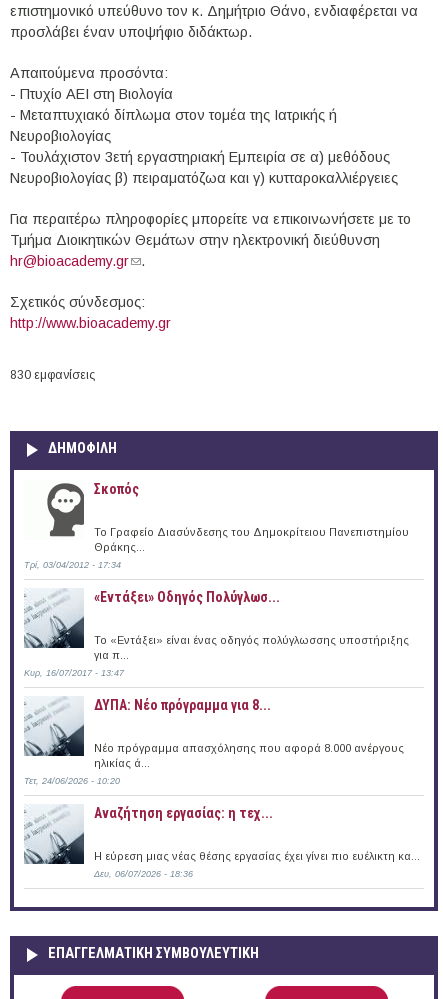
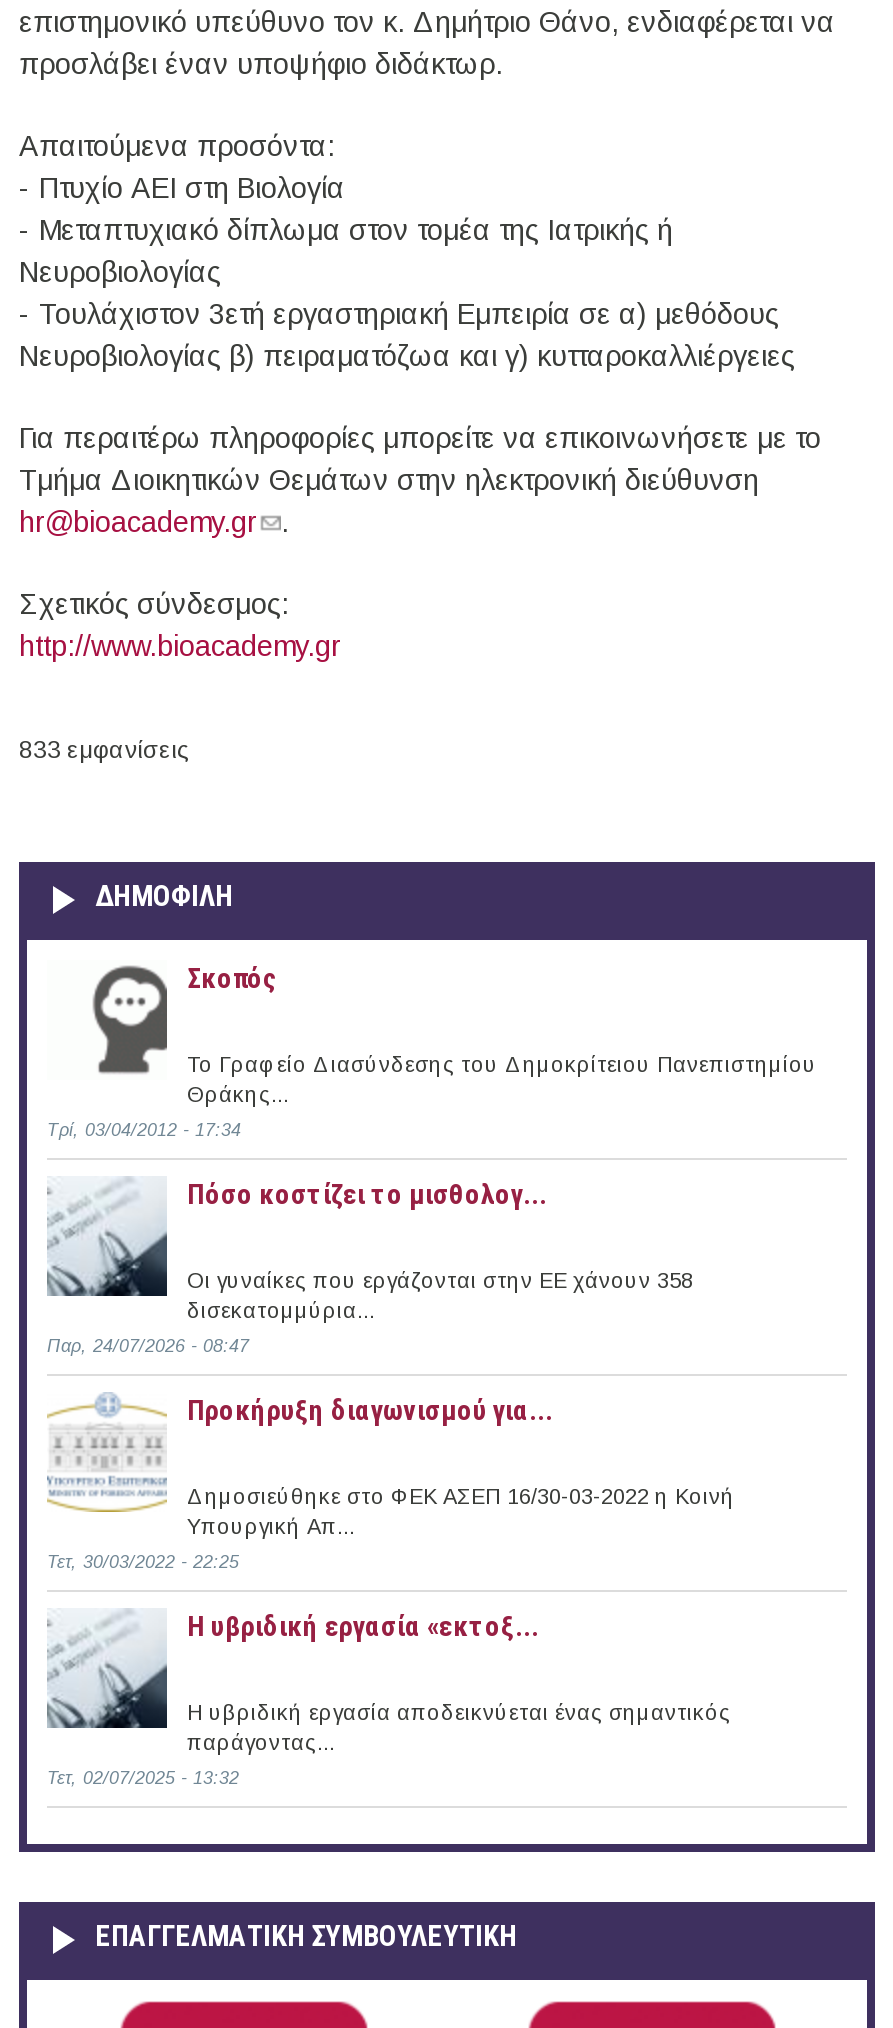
[10,368,95,382] 830 εμφανίσεις -> [19,736,189,764] 833 εμφανίσεις
[94,589,280,605] «Εντάξει» Oδηγός Πολύγλωσ... -> [187,1178,547,1210] Πόσο κοστίζει το μισθολογ...
[94,634,409,661] Το «Εντάξει» είναι ένας οδηγός πολύγλωσσης υποστήριξης | για π... -> [187,1268,693,1322] Οι γυναίκες που εργάζονται στην ΕΕ χάνουν 358 | δισεκατομμύρια...
[24,668,124,678] Κυρ, 16/07/2017 - 13:47 -> [47,1336,249,1356] Παρ, 24/07/2026 - 08:47
[94,697,271,713] ΔΥΠΑ: Νέο πρόγραμμα για 8... -> [187,1394,553,1426] Προκήρυξη διαγωνισμού για...
[24,703,404,769] [image] | Νέο πρόγραμμα απασχόλησης που αφορά 8.000 ανέργους | ηλικίας ά... -> [49,1438,735,1538] [image] | Δημοσιεύθηκε στο ΦΕΚ ΑΣΕΠ 16/30-03-2022 η Κοινή | Υπουργική Απ...
[24,776,120,786] Τετ, 24/06/2026 - 10:20 -> [47,1552,239,1572] Τετ, 30/03/2022 - 22:25
[94,805,273,821] Αναζήτηση εργασίας: η τεχ... -> [187,1610,539,1642] Η υβριδική εργασία «εκτοξ...
[94,850,420,862] Η εύρεση μιας νέας θέσης εργασίας έχει γίνει πιο ευέλικτη κα... -> [187,1700,731,1754] Η υβριδική εργασία αποδεικνύεται ένας σημαντικός | παράγοντας...
[94,869,193,879] Δευ, 06/07/2026 - 18:36 -> [47,1768,239,1788] Τετ, 02/07/2025 - 13:32

